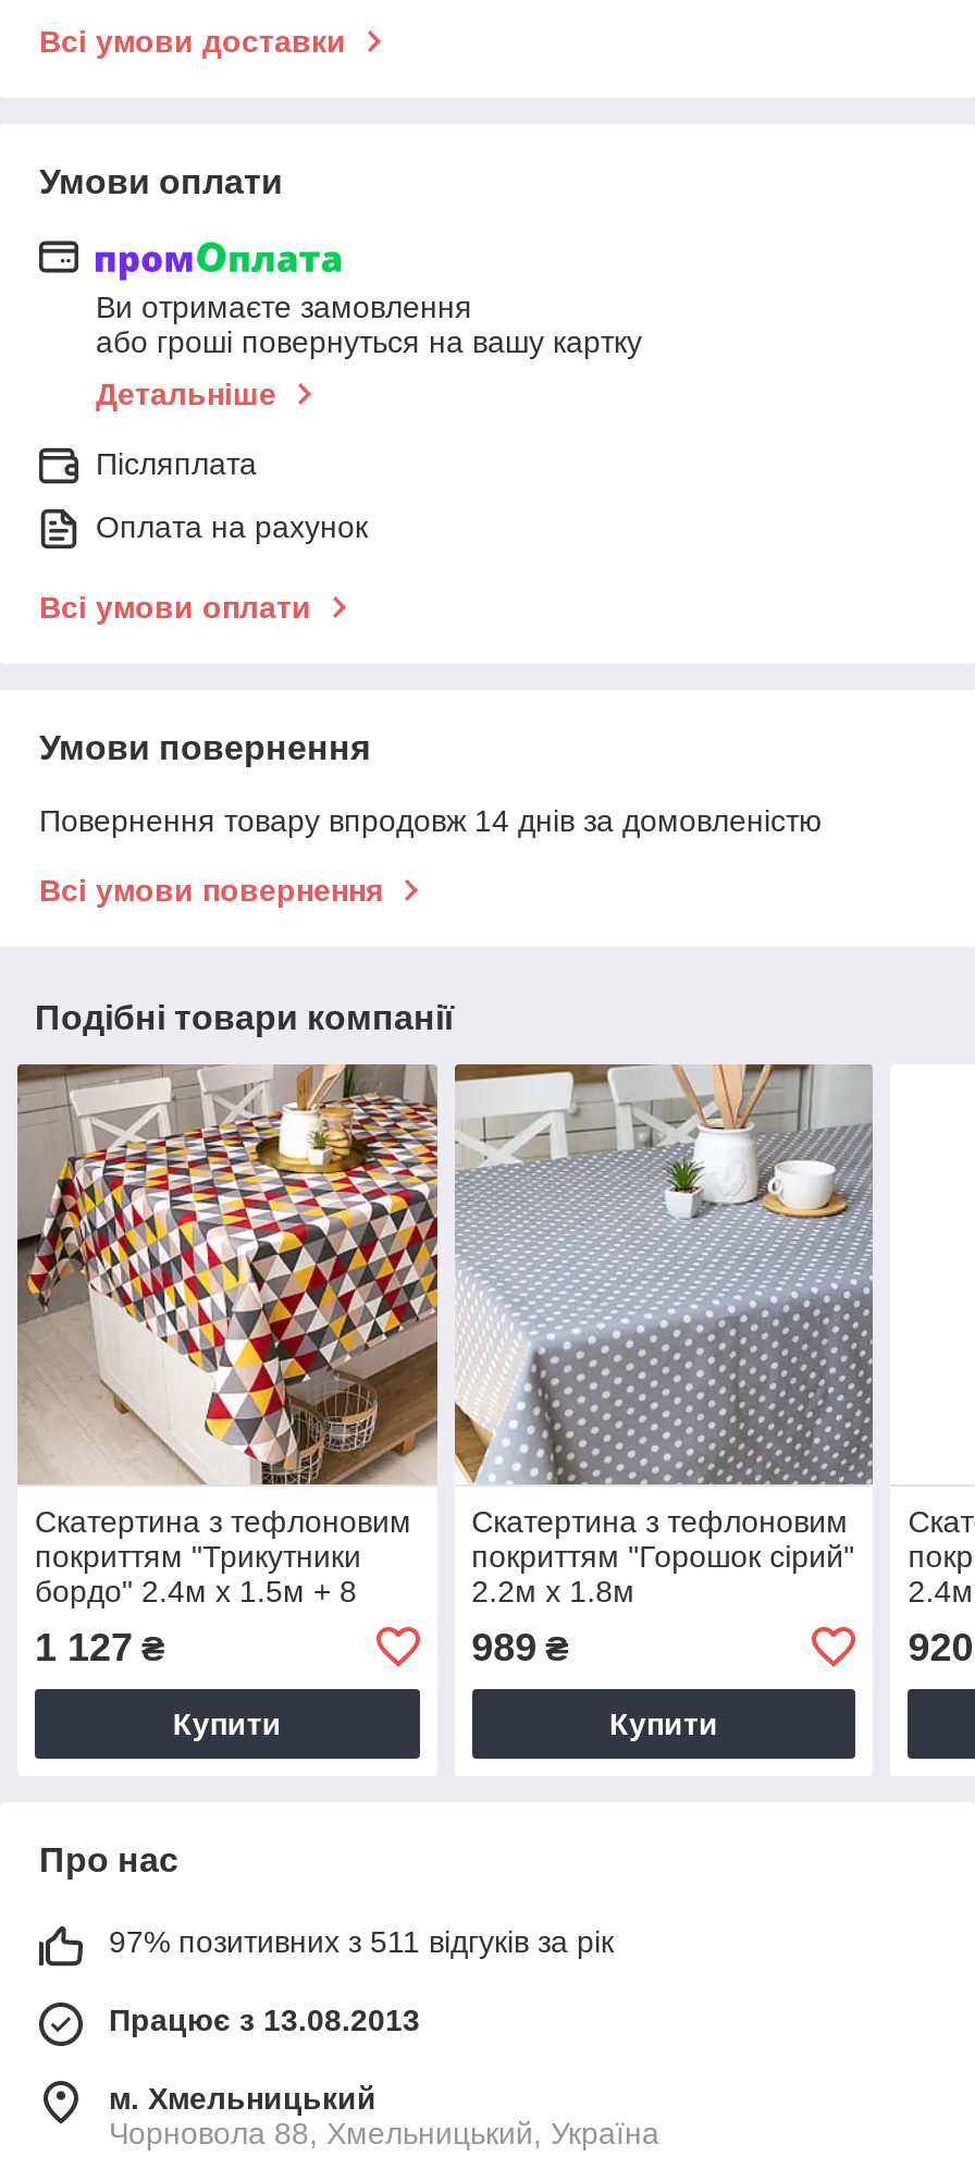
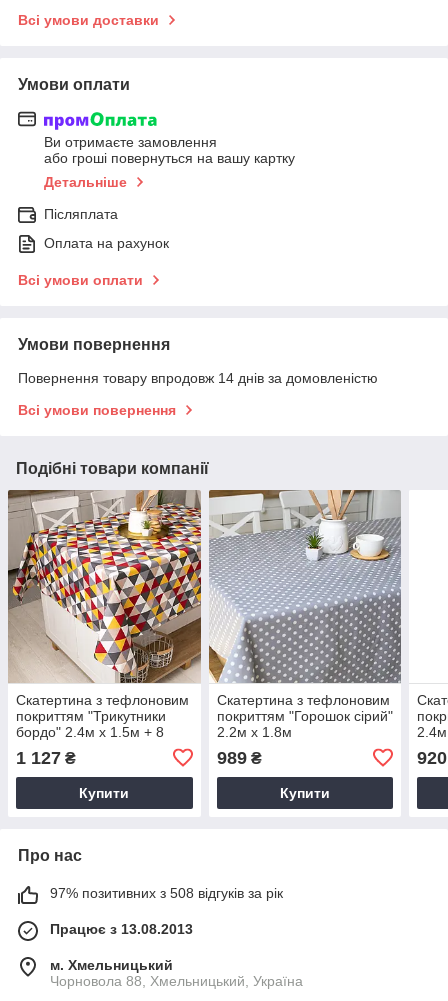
[109,1924,614,1959] 97% позитивних з 511 відгуків за рік -> [50,885,283,901] 97% позитивних з 508 відгуків за рік

